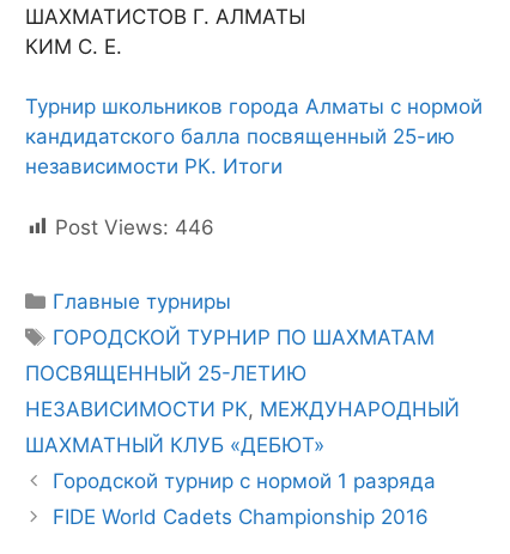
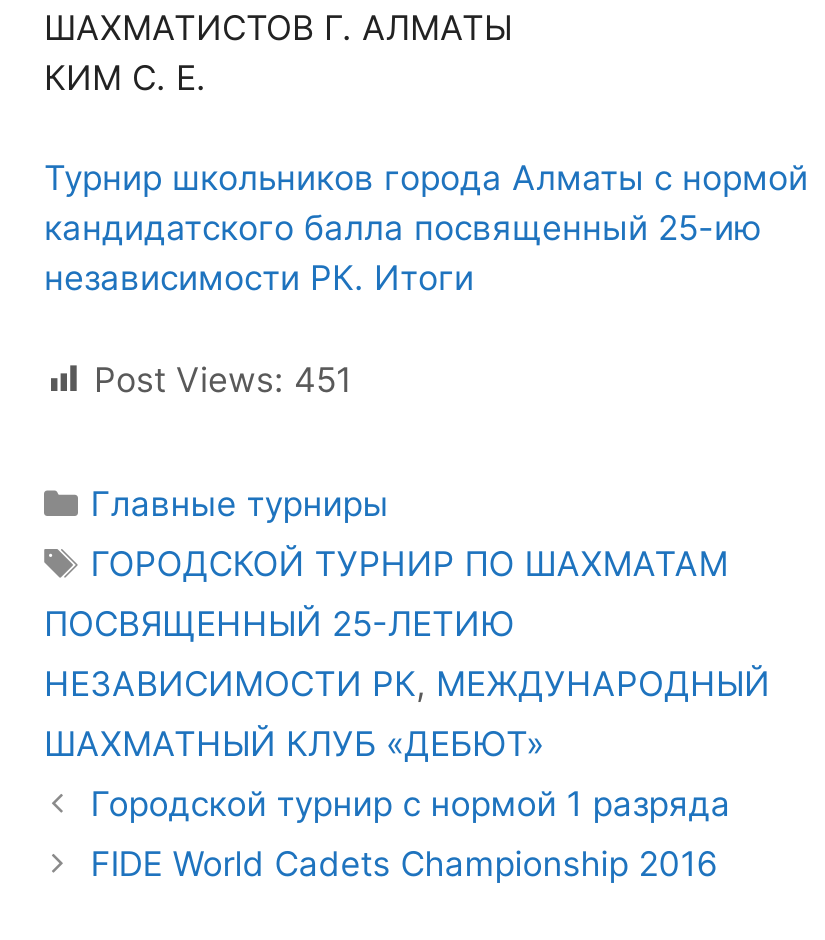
[55,215,214,239] Post Views: 446 -> [94,359,352,399] Post Views: 451

